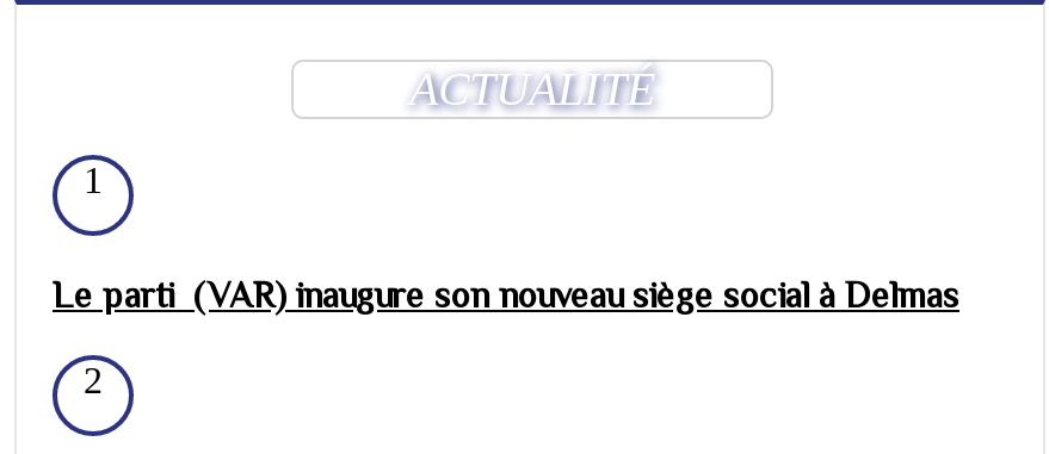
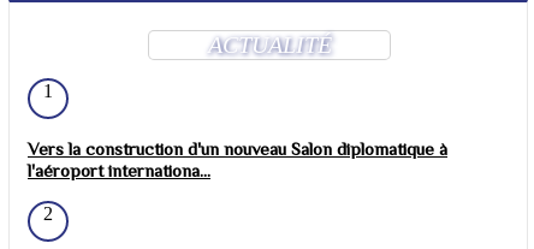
[53,275,959,315] Le parti (VAR) inaugure son nouveau siège social à Delmas -> [28,139,447,181] Vers la construction d'un nouveau Salon diplomatique à | l'aéroport internationa...

